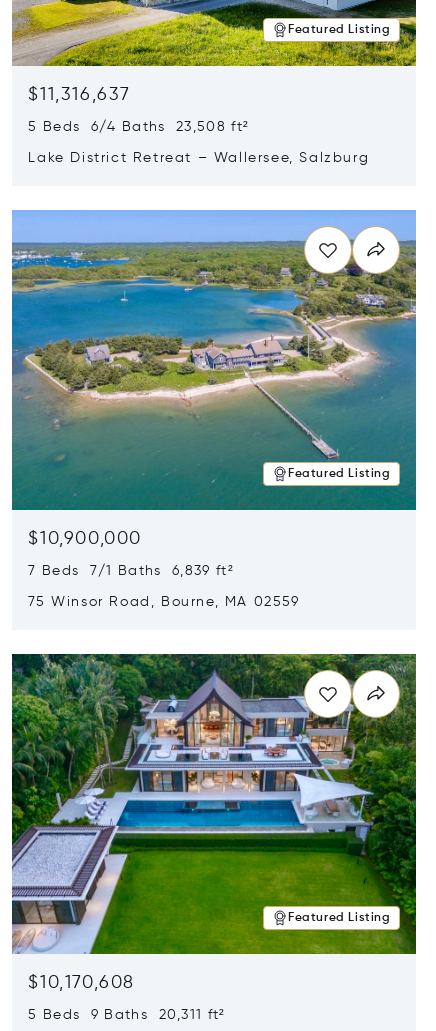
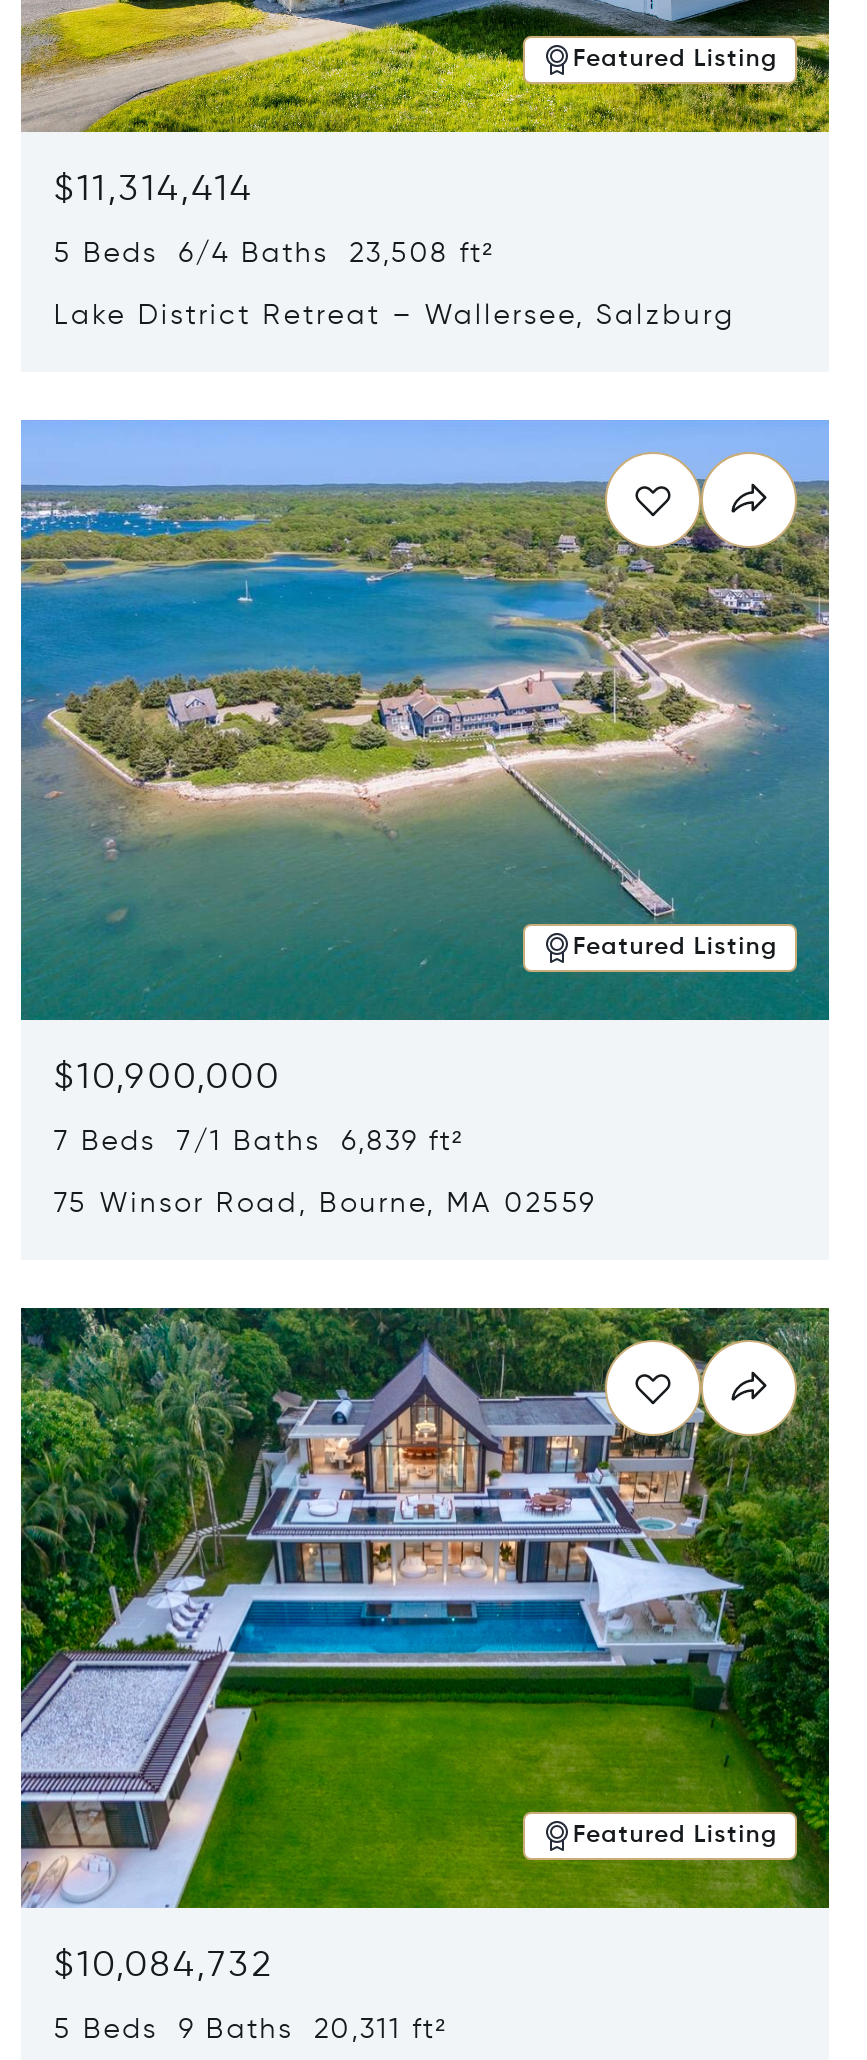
[28,86,131,104] $11,316,637 -> [54,172,253,208] $11,314,414
[28,974,135,992] $10,170,608 -> [54,1948,273,1984] $10,084,732

